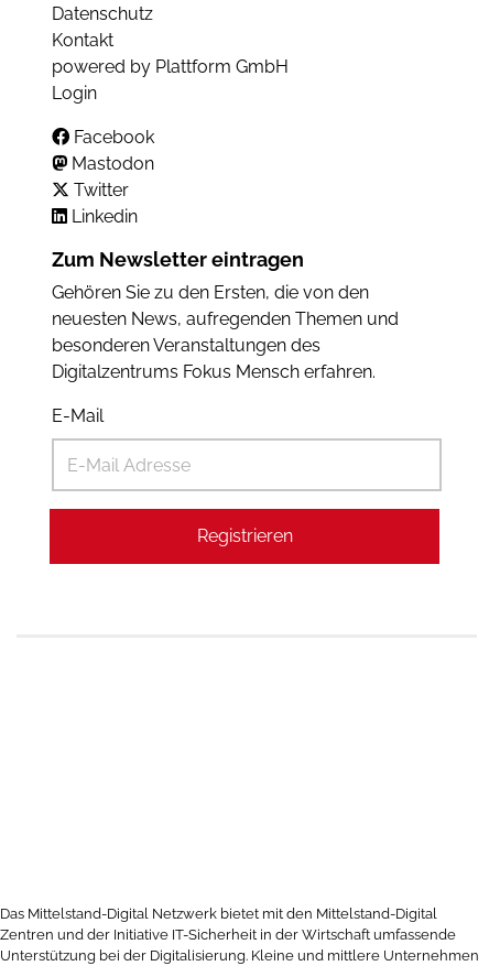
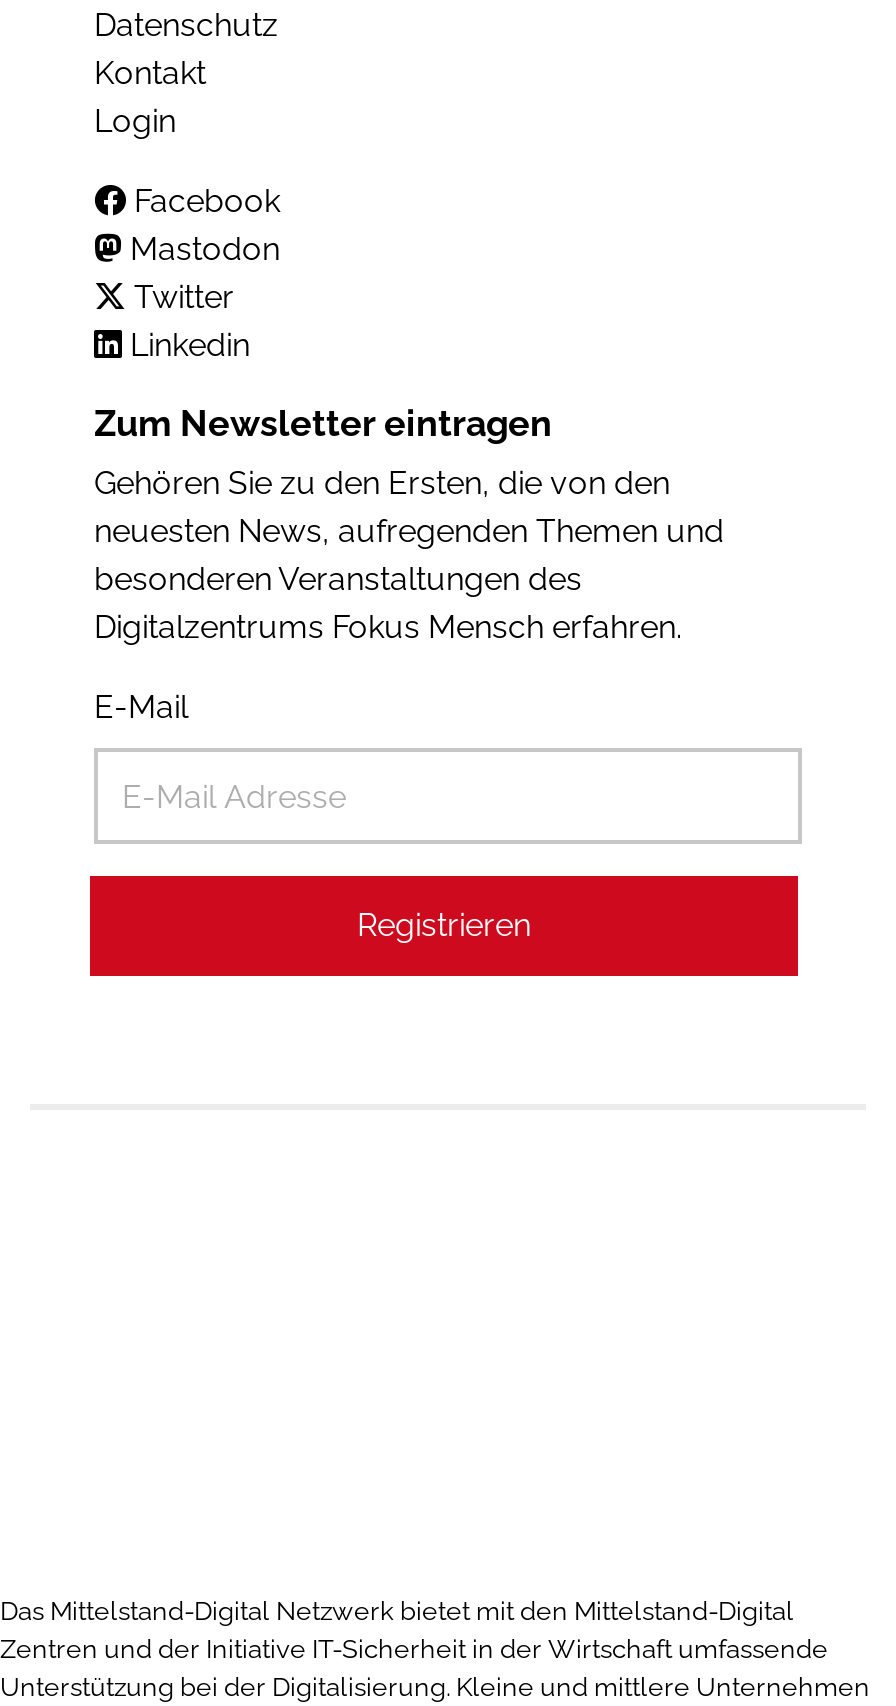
[52,56,289,77] powered by Plattform GmbH -> none

